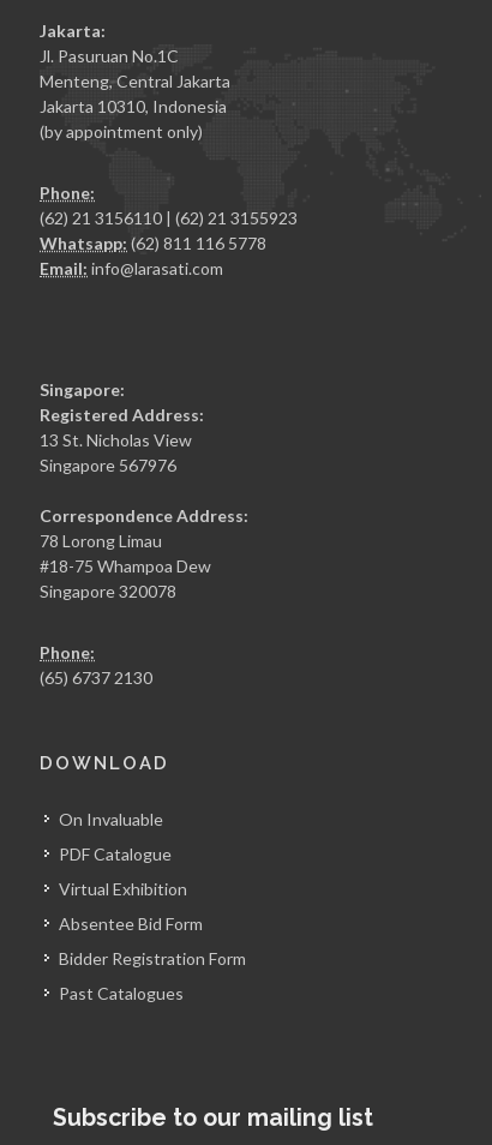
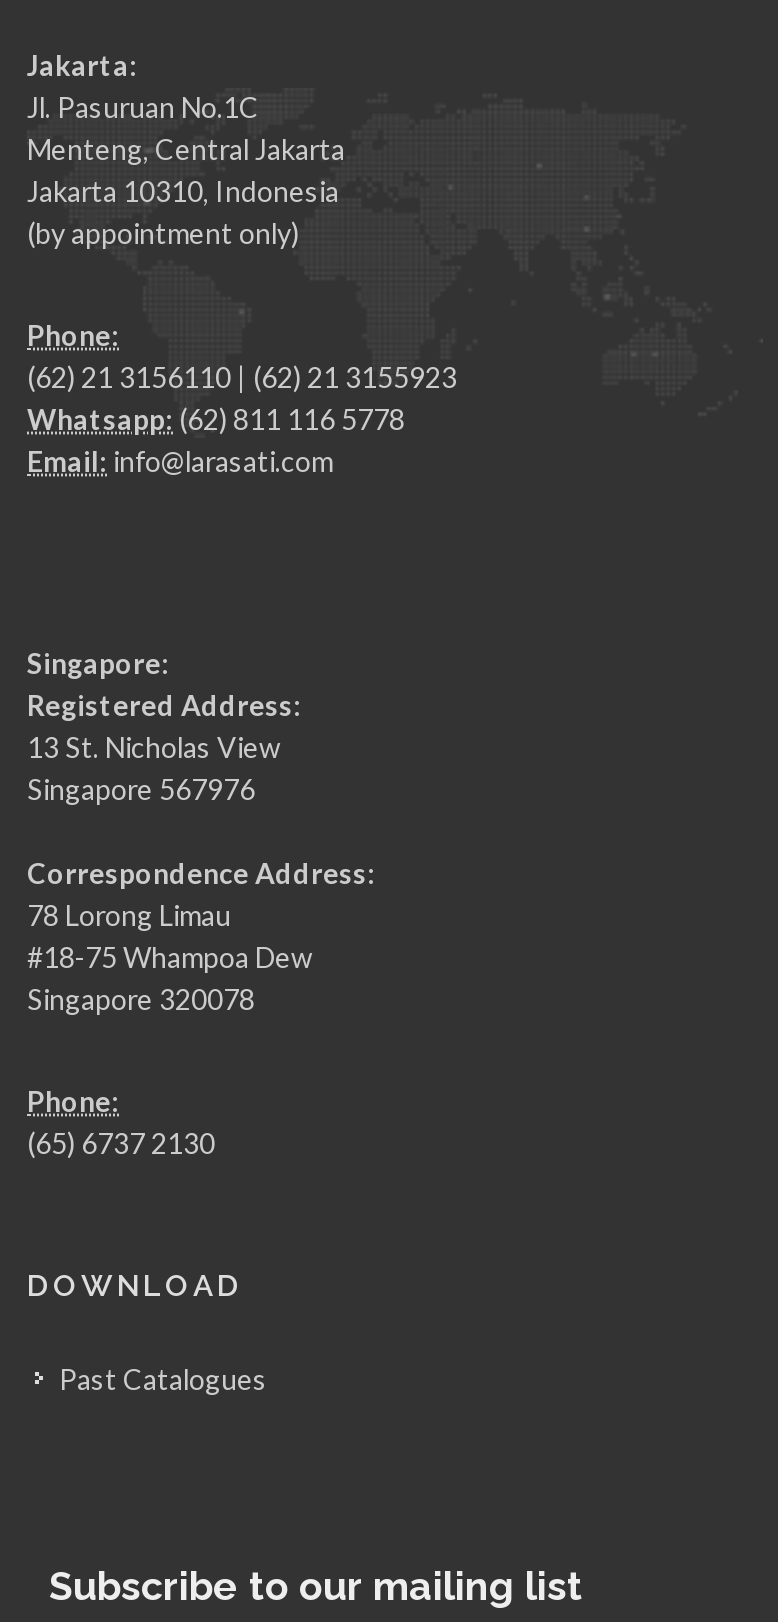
[59,809,246,969] On Invaluable | PDF Catalogue | Virtual Exhibition | Absentee Bid Form | Bidder Registration Form -> none

